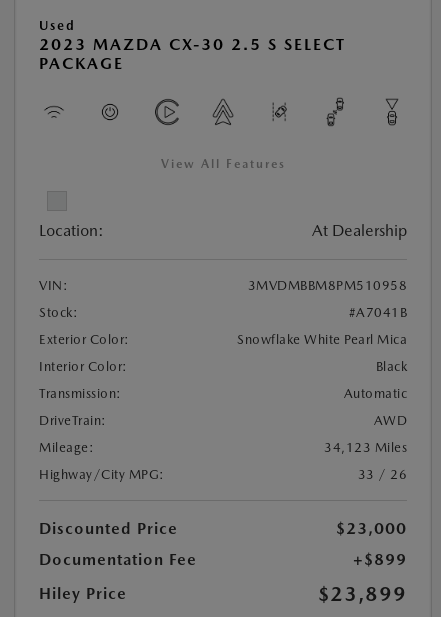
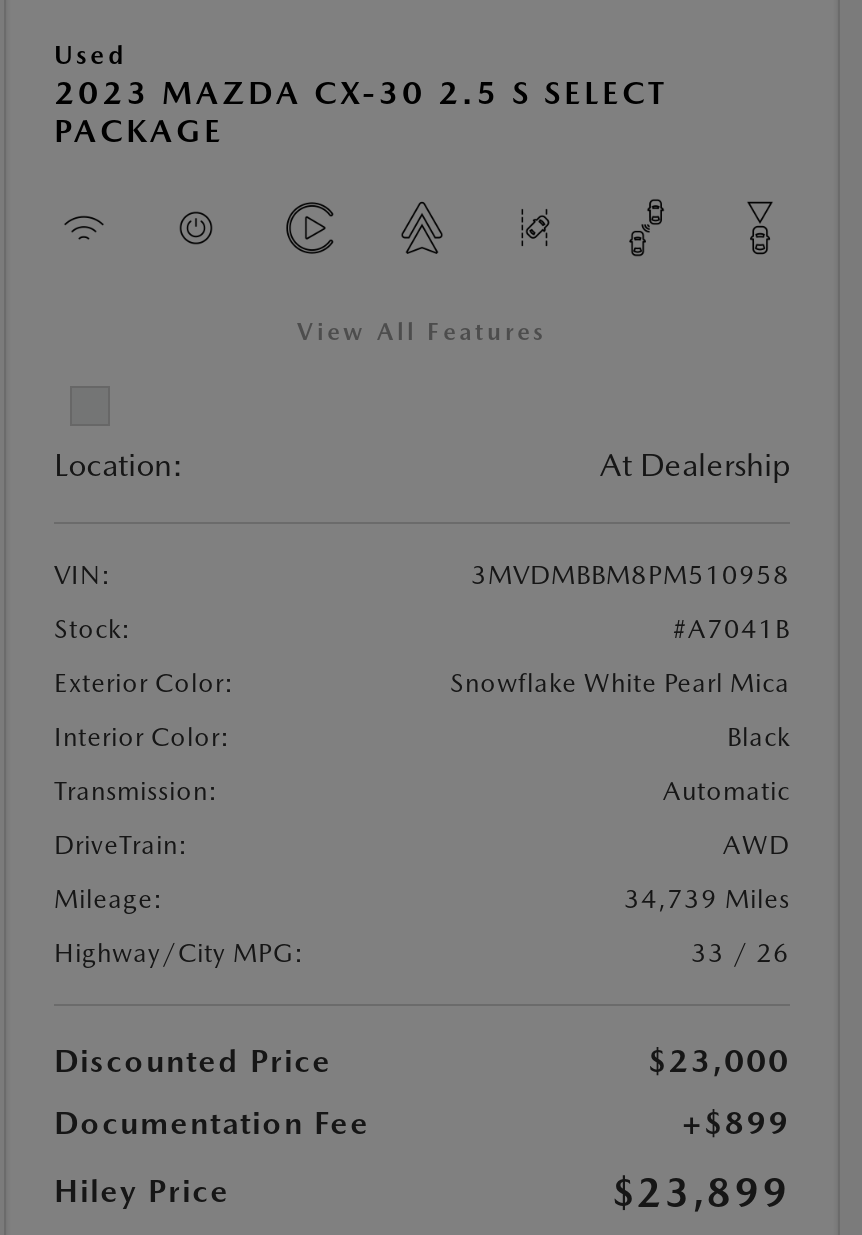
[324,440,407,455] 34,123 Miles -> [624,884,790,914] 34,739 Miles

